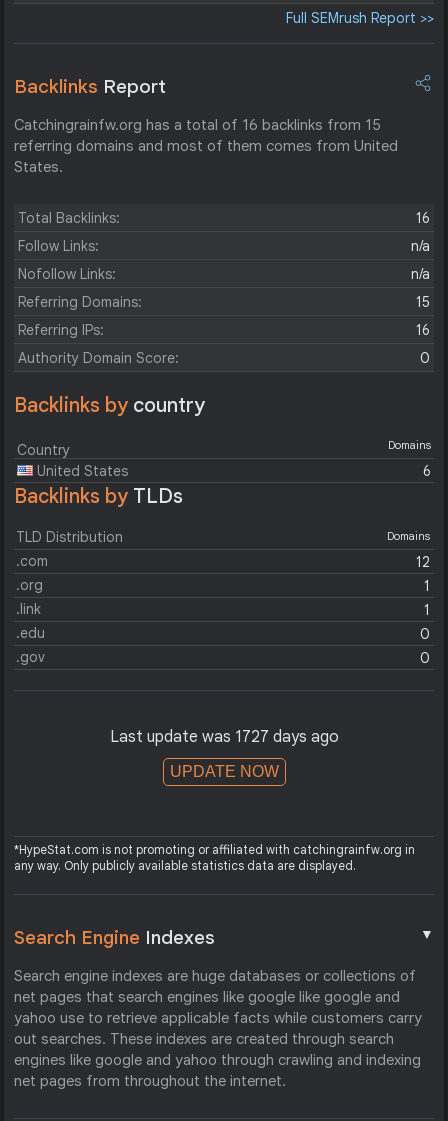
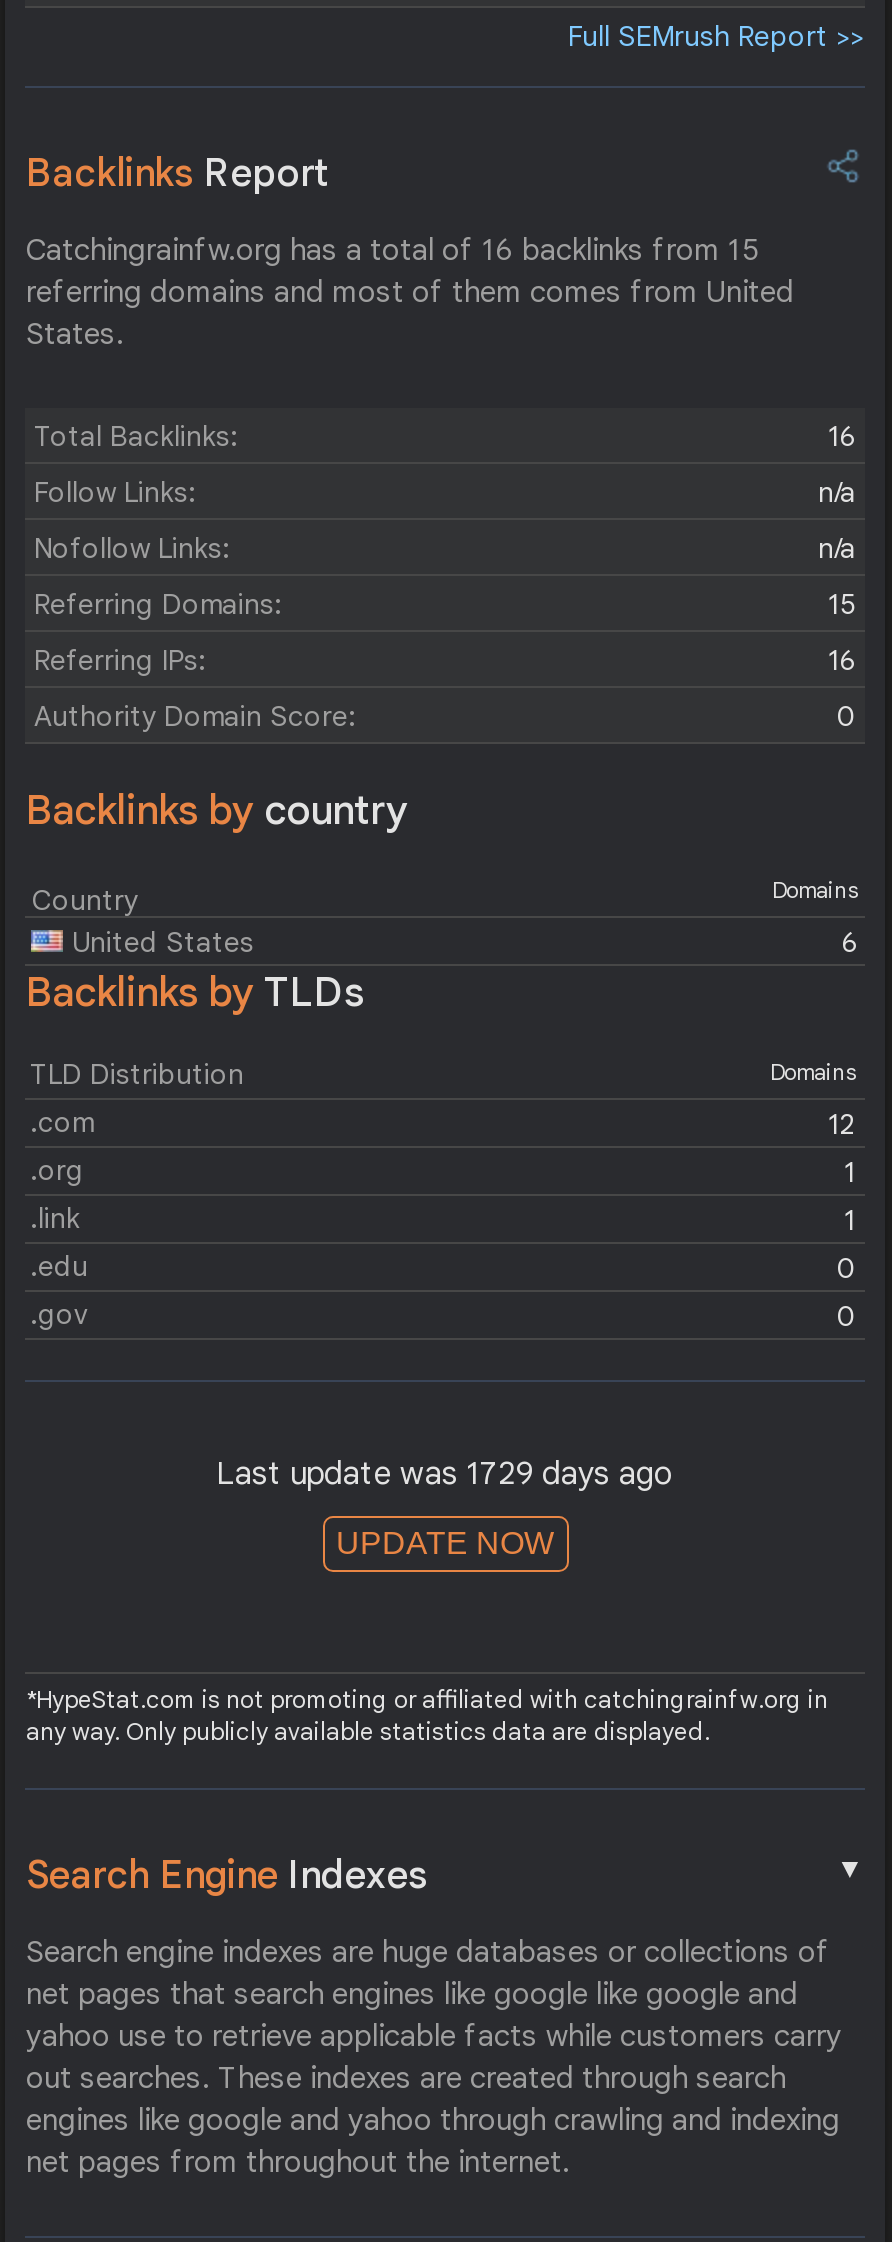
[109,727,338,747] Last update was 1727 days ago -> [216,1454,674,1494] Last update was 1729 days ago

